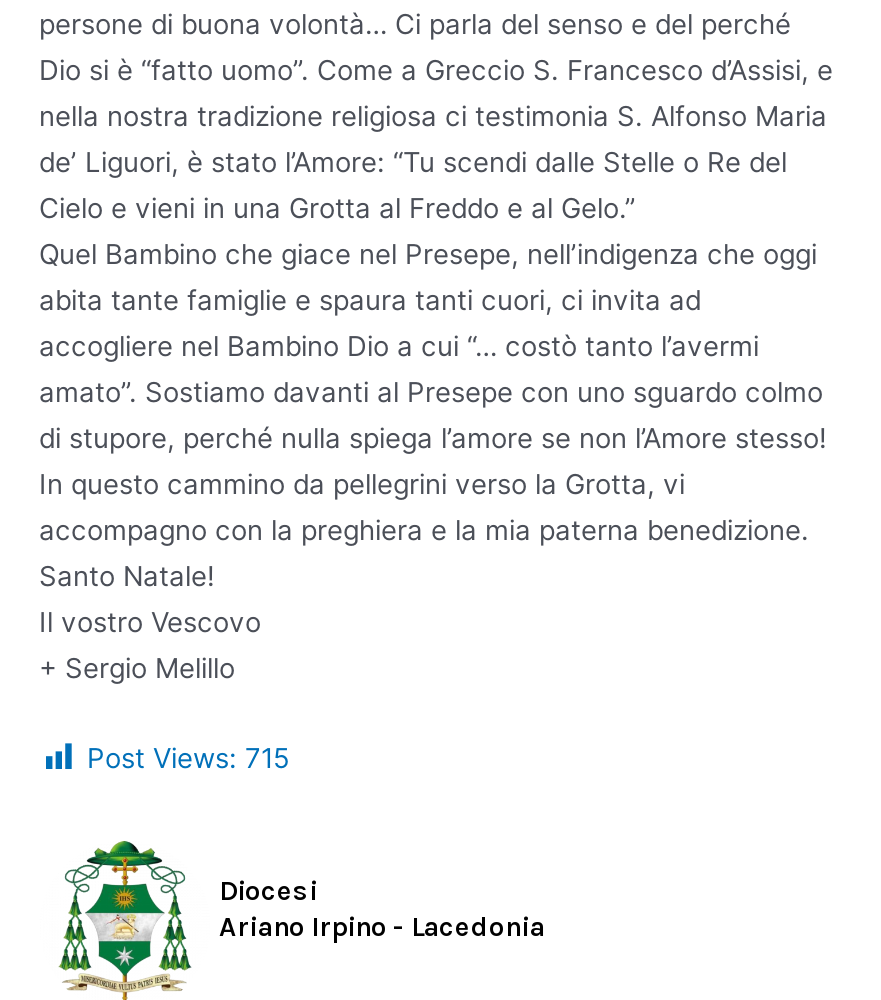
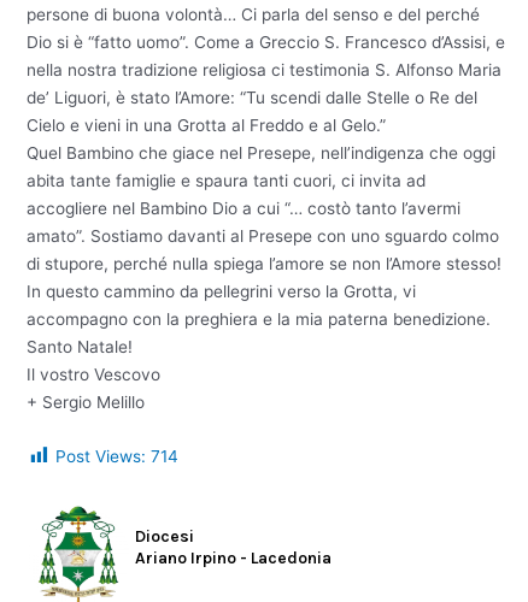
[87,741,289,773] Post Views: 715 -> [55,446,178,465] Post Views: 714

